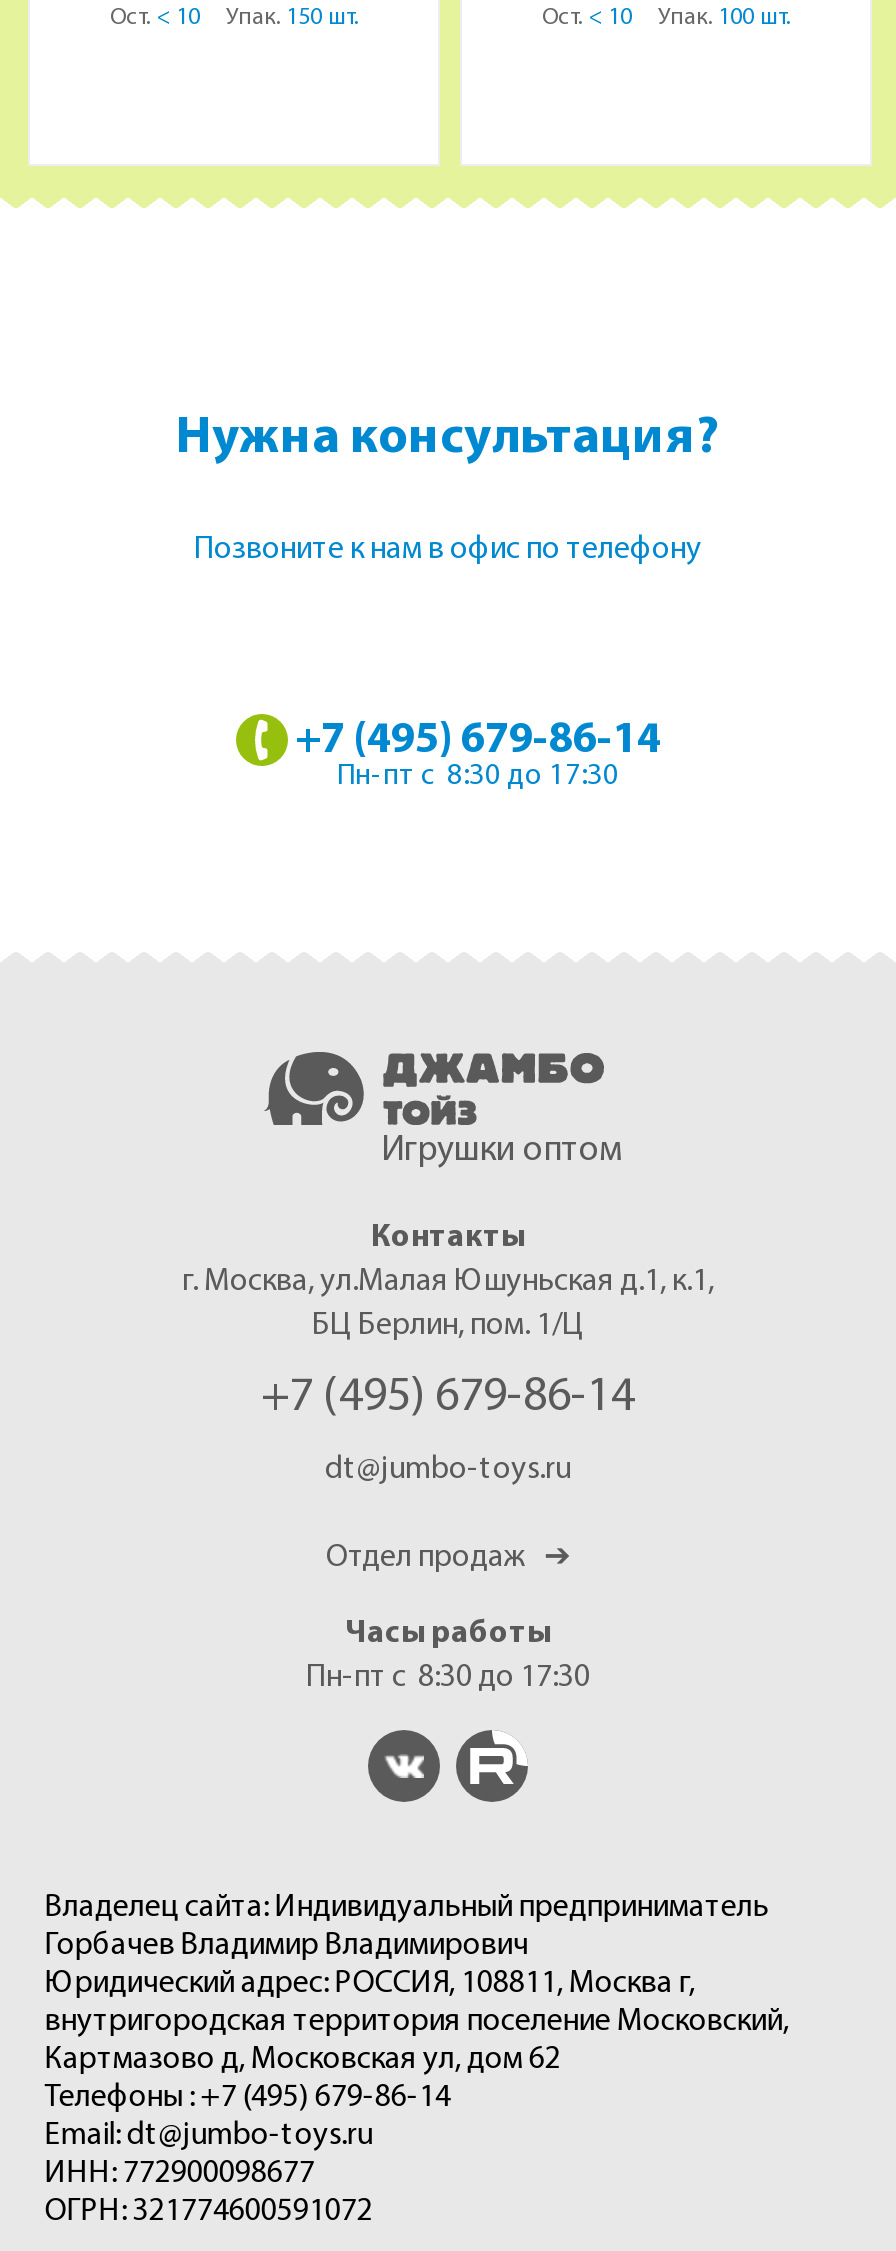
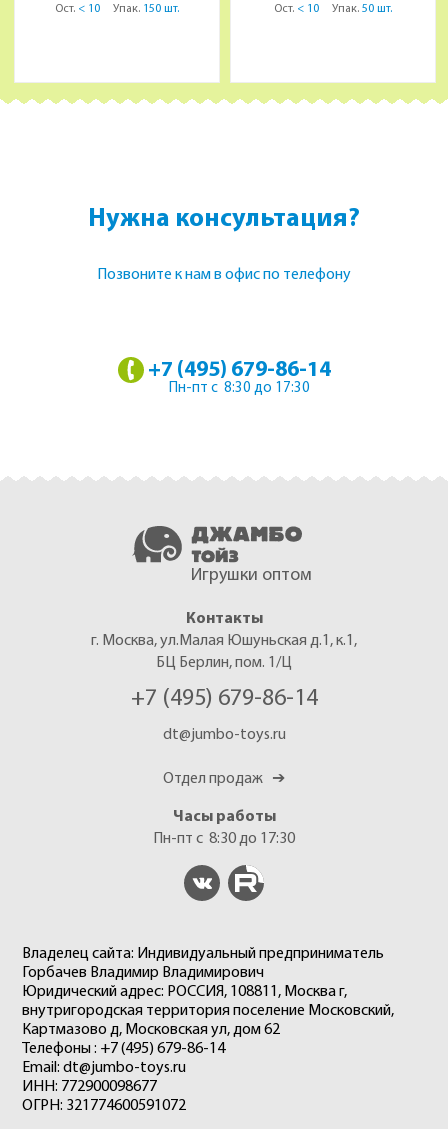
[542,6,790,30] Ост. < 10 Упак. 100 шт. -> [274,3,392,15] Ост. < 10 Упак. 50 шт.

